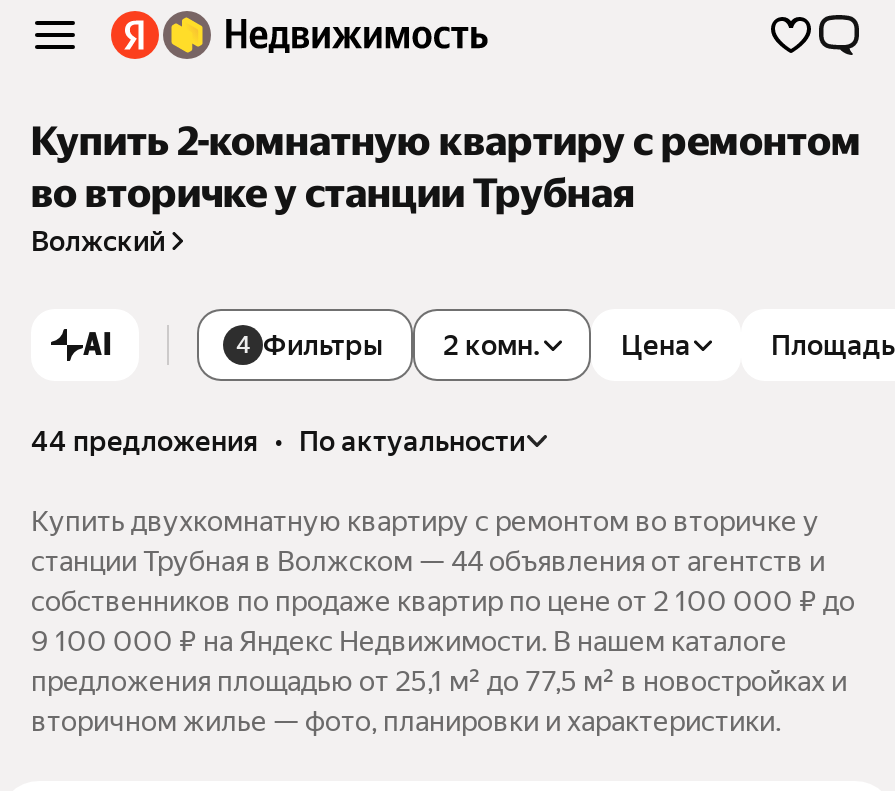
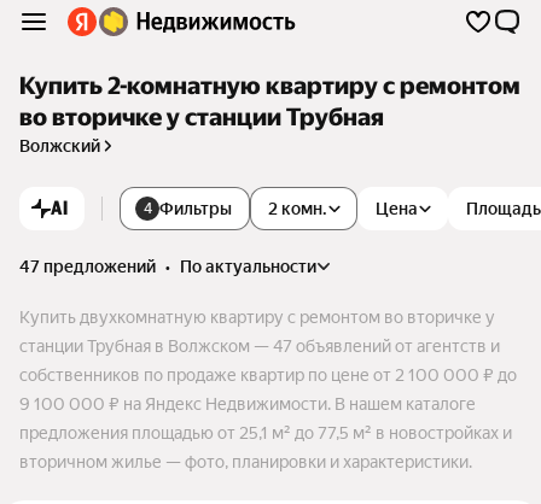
[31,425,525,457] 44 предложения • по актуальности -> [19,257,316,276] 47 предложений • по актуальности
[31,545,825,577] станции Трубная в Волжском — 44 объявления от агентств и -> [19,337,500,356] станции Трубная в Волжском — 47 объявлений от агентств и

